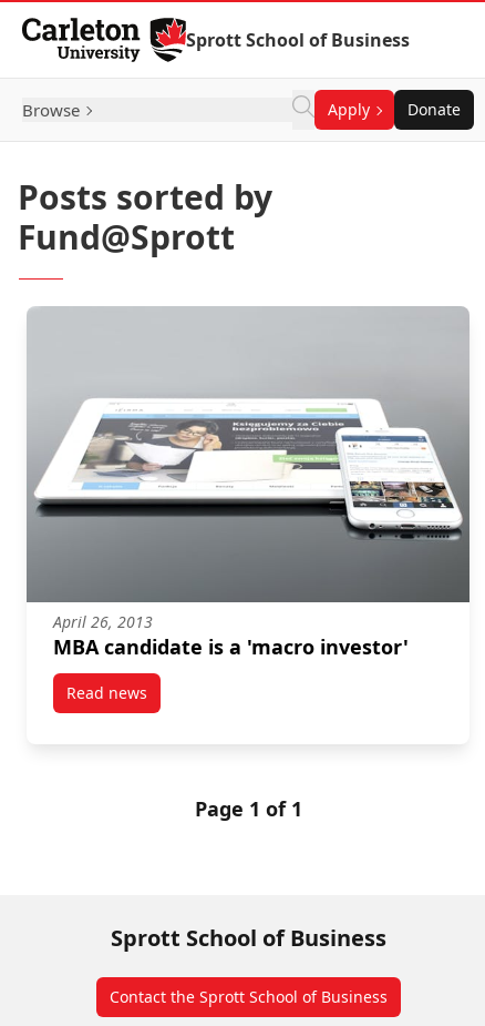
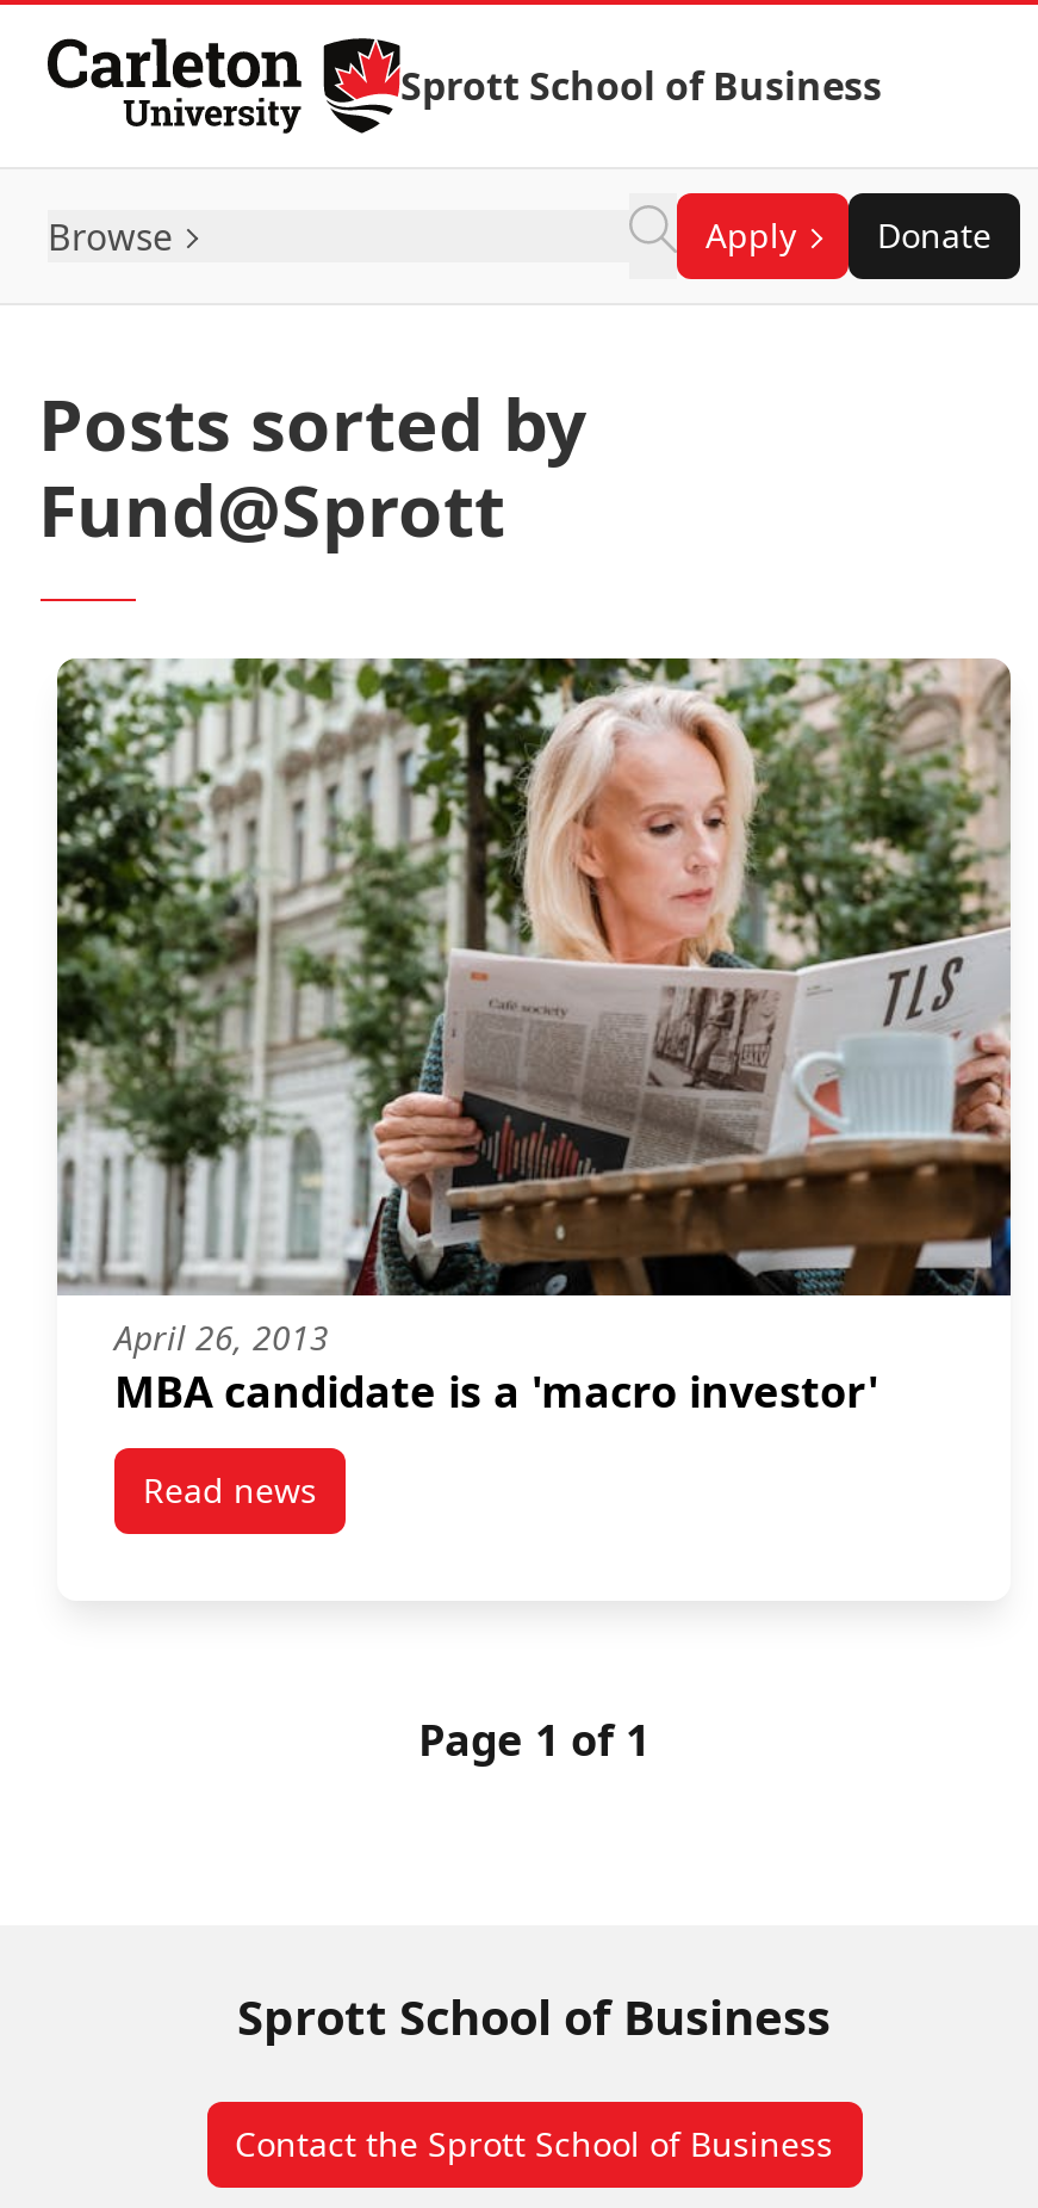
[27,306,471,603] [image] -> [55,656,1013,1298] [image]

